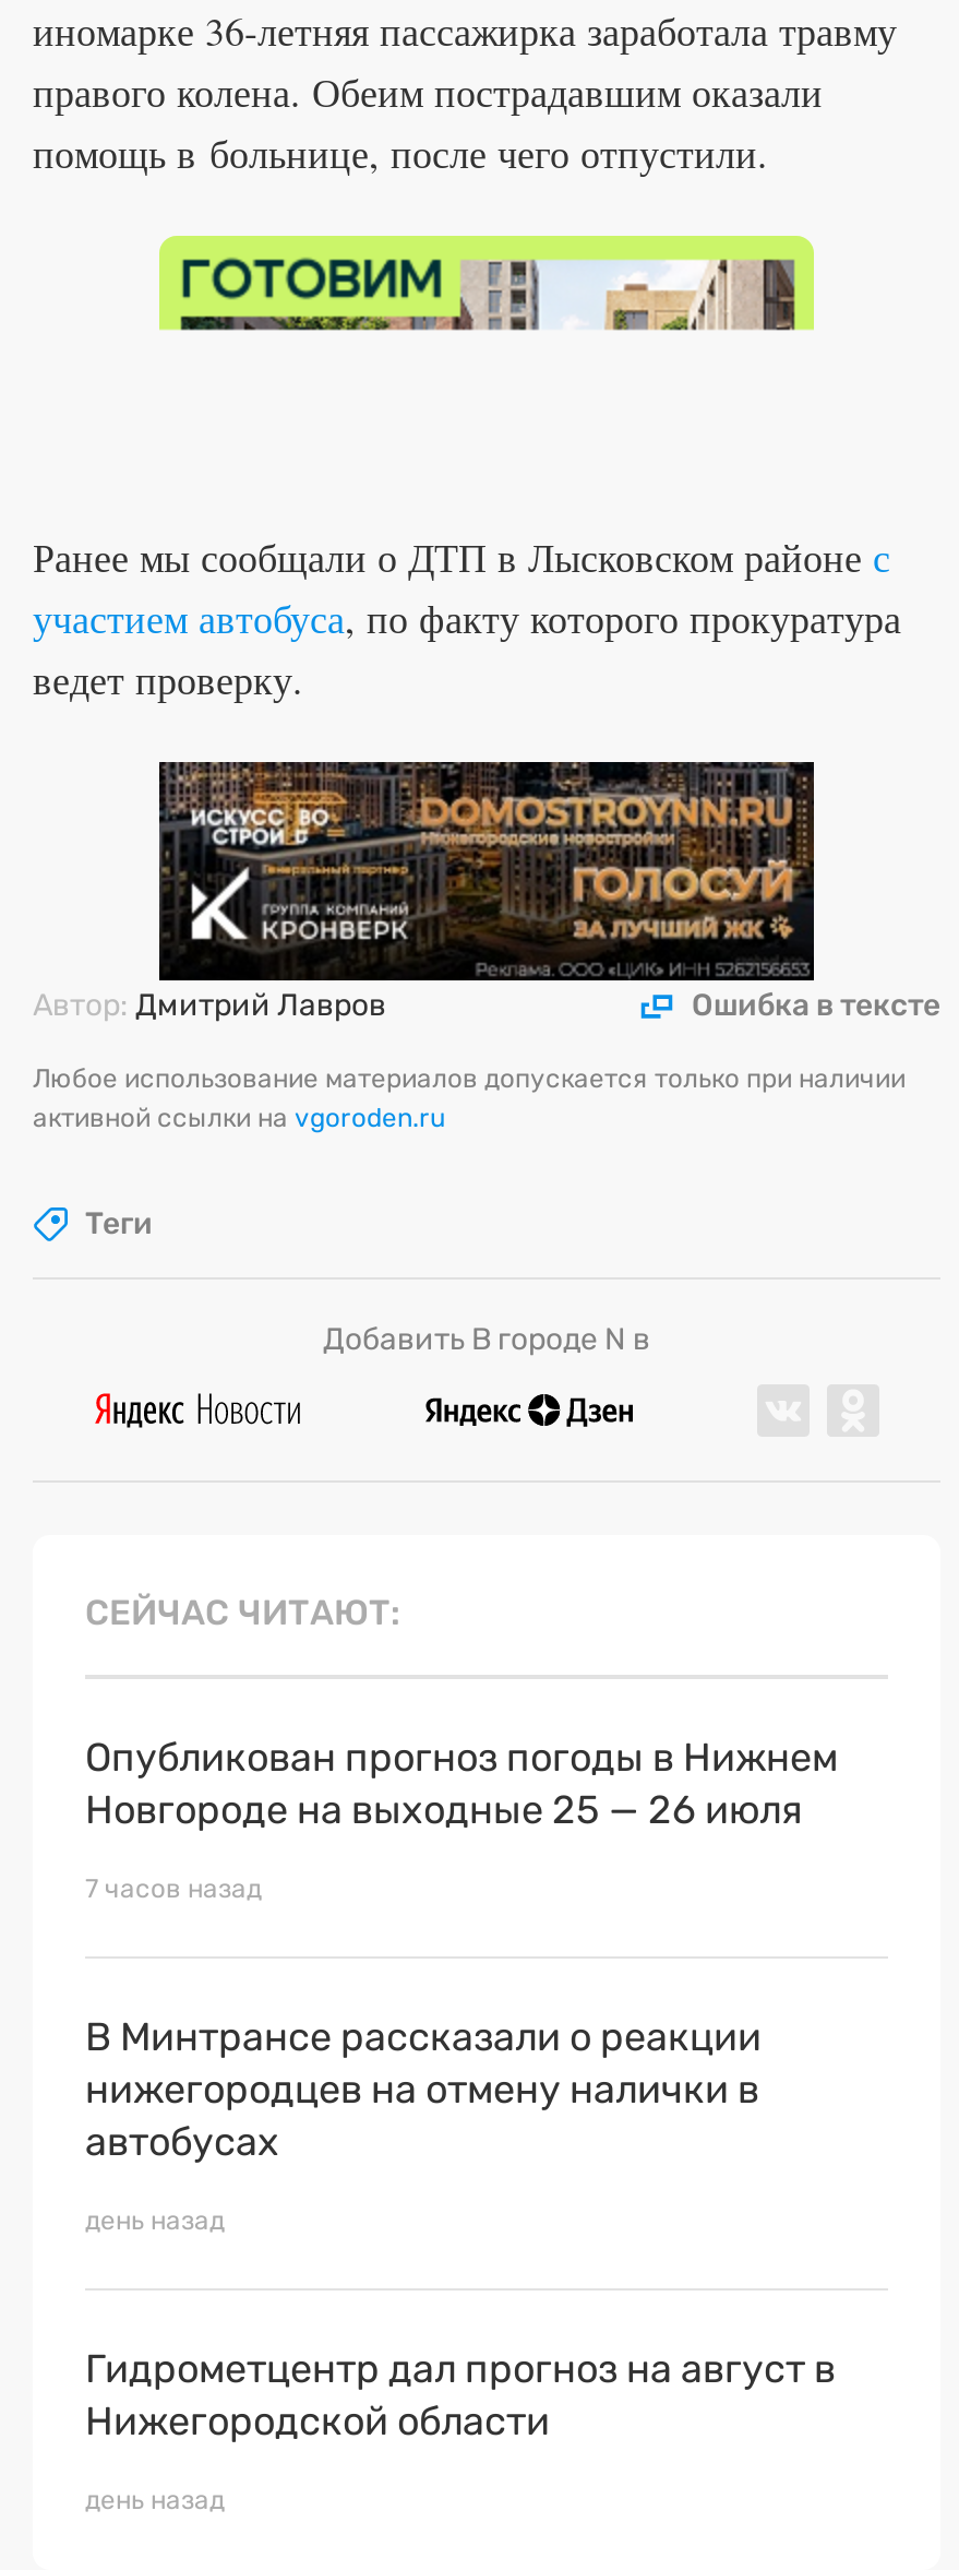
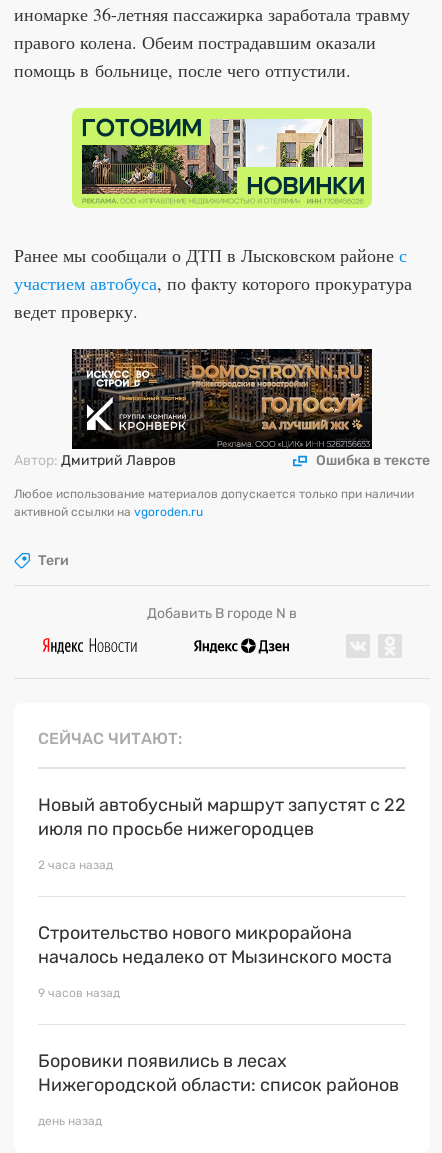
none -> [71,150,373,209] [image]
[85,1734,838,1834] Опубликован прогноз погоды в Нижнем | Новгороде на выходные 25 — 26 июля -> [38,794,406,840] Новый автобусный маршрут запустят с 22 | июля по просьбе нижегородцев
[85,1874,262,1904] 7 часов назад -> [38,858,113,872] 2 часа назад
[85,2013,762,2166] В Минтрансе рассказали о реакции | нижегородцев на отмену налички в | автобусах -> [38,922,392,968] Строительство нового микрорайона | началось недалеко от Мызинского моста
[85,2206,225,2236] день назад -> [38,986,120,1000] 9 часов назад
[85,2345,836,2446] Гидрометцентр дал прогноз на август в | Нижегородской области -> [38,1050,399,1096] Боровики появились в лесах | Нижегородской области: список районов

